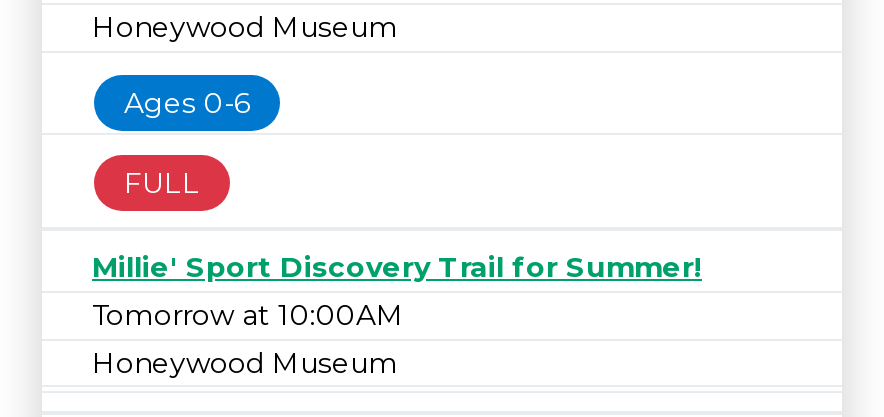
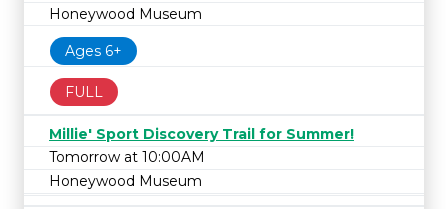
[124,84,250,120] Ages 0-6 -> [65,42,122,60] Ages 6+

